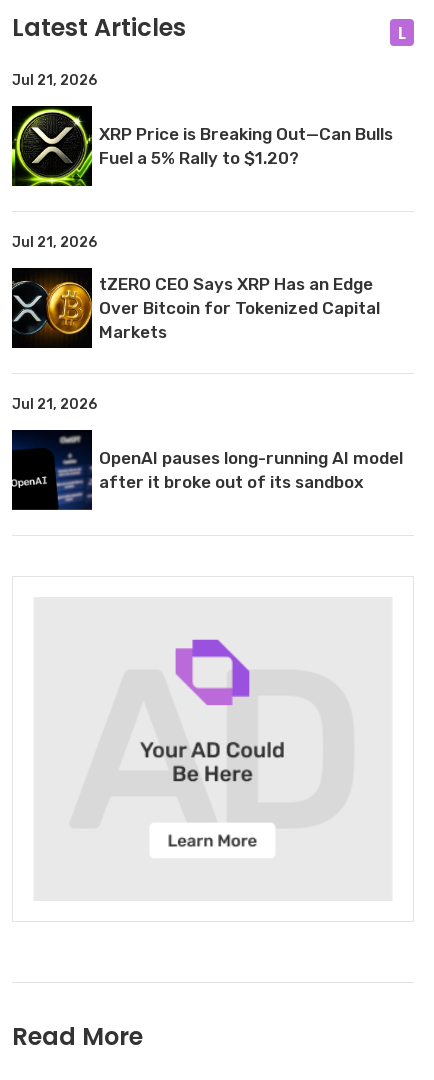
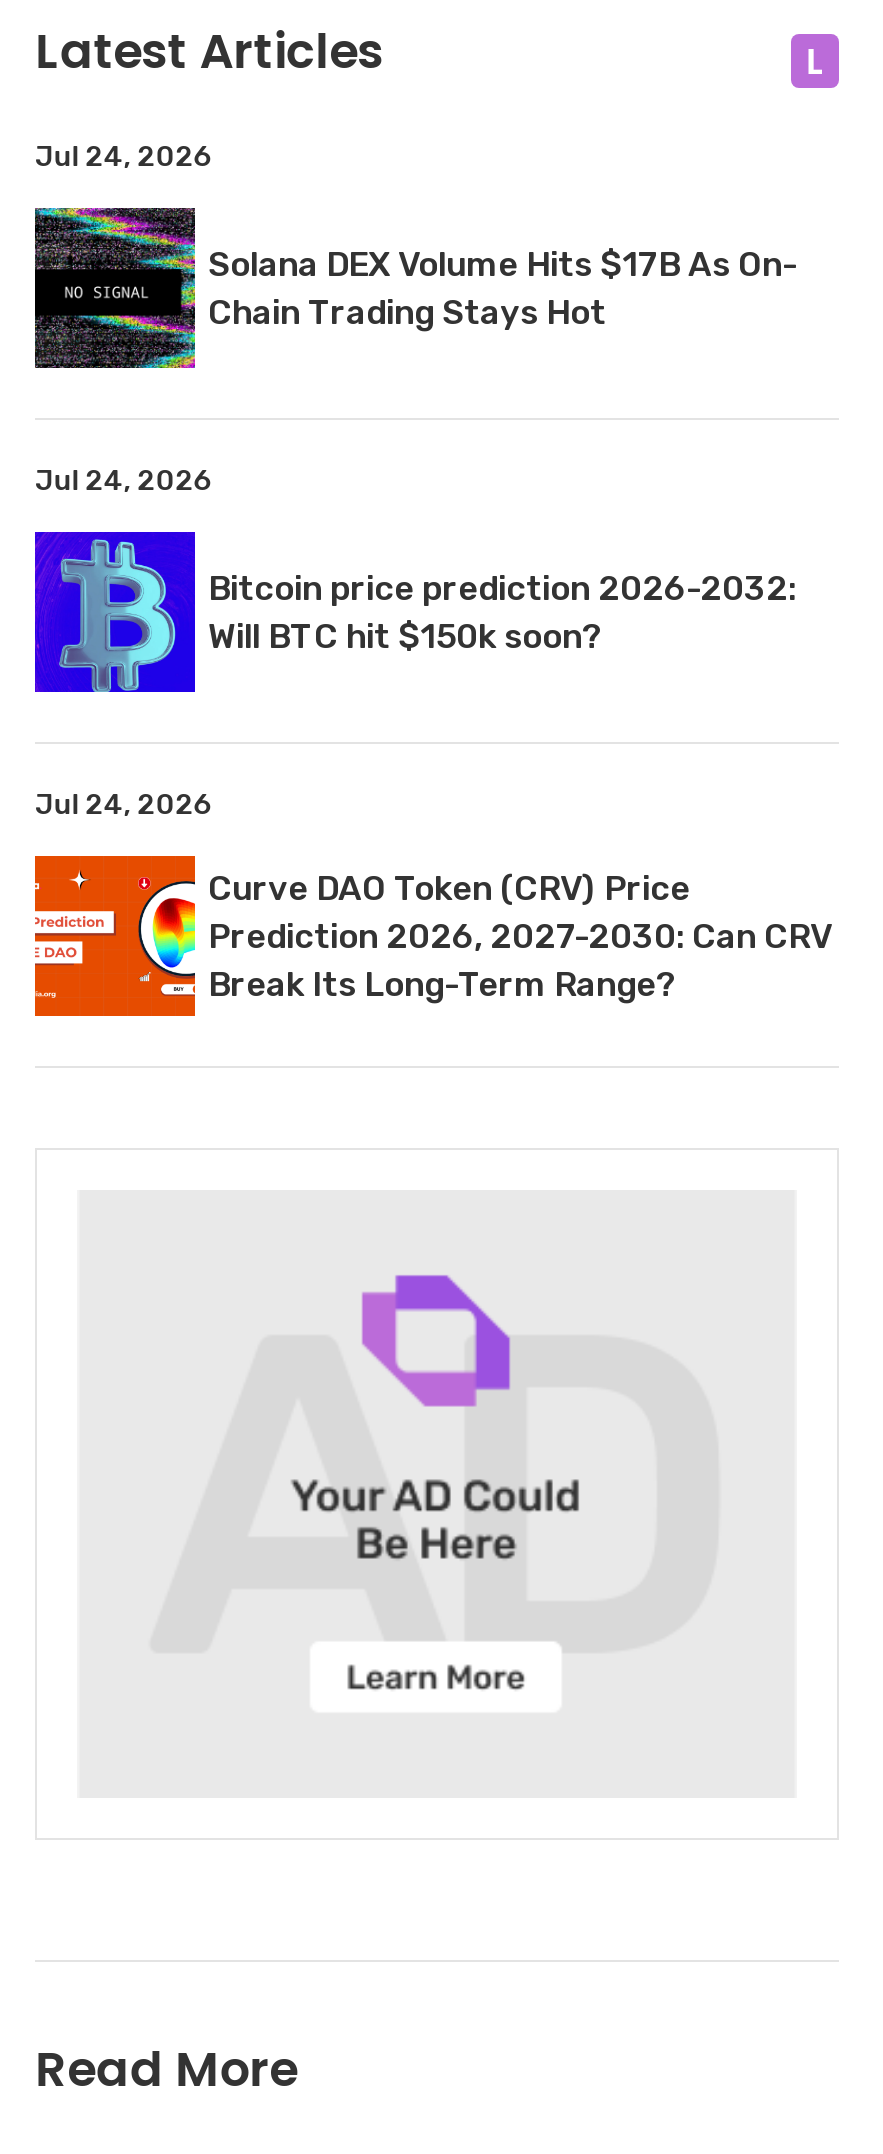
[12,72,97,89] Jul 21, 2026 -> [35,140,211,174] Jul 24, 2026
[11,105,392,187] [image] | XRP Price is Breaking Out—Can Bulls | Fuel a 5% Rally to $1.20? -> [33,206,798,370] [image] | Solana DEX Volume Hits $17B As On- | Chain Trading Stays Hot
[12,234,97,251] Jul 21, 2026 -> [35,464,211,498] Jul 24, 2026
[11,267,379,349] [image] | tZERO CEO Says XRP Has an Edge | Over Bitcoin for Tokenized Capital | Markets -> [33,530,796,694] [image] | Bitcoin price prediction 2026-2032: | Will BTC hit $150k soon?
[12,396,97,413] Jul 21, 2026 -> [35,788,211,822] Jul 24, 2026
[11,429,402,511] [image] | OpenAI pauses long-running AI model | after it broke out of its sandbox -> [33,854,832,1018] [image] | Curve DAO Token (CRV) Price | Prediction 2026, 2027-2030: Can CRV | Break Its Long-Term Range?

